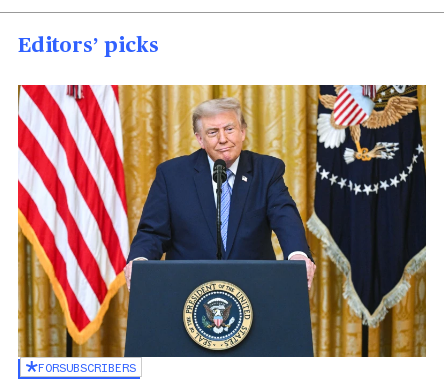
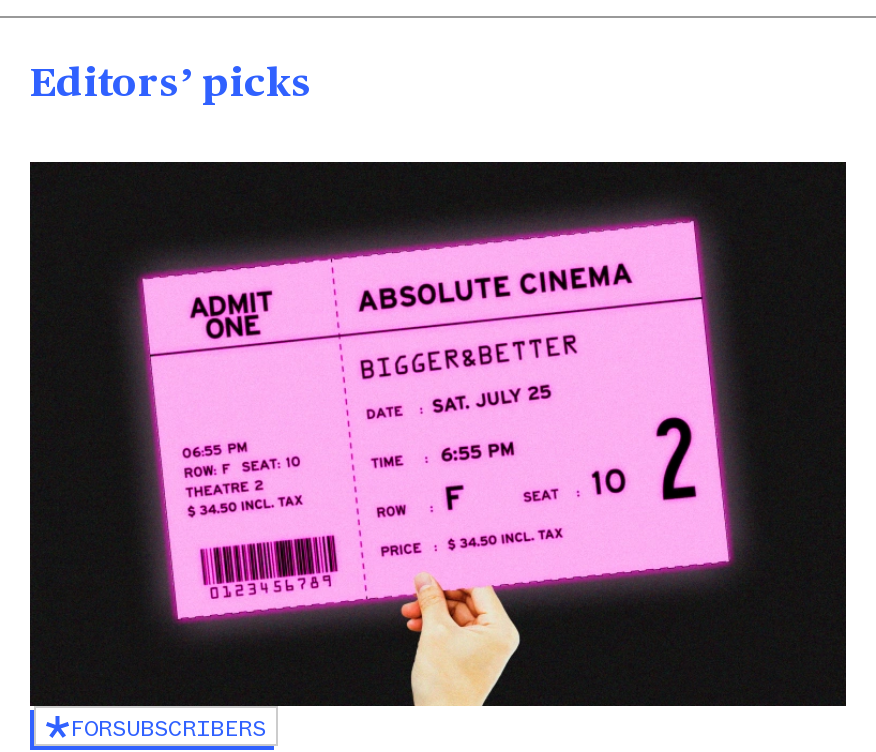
[17,84,427,358] [image] -> [28,160,848,708] [image]

